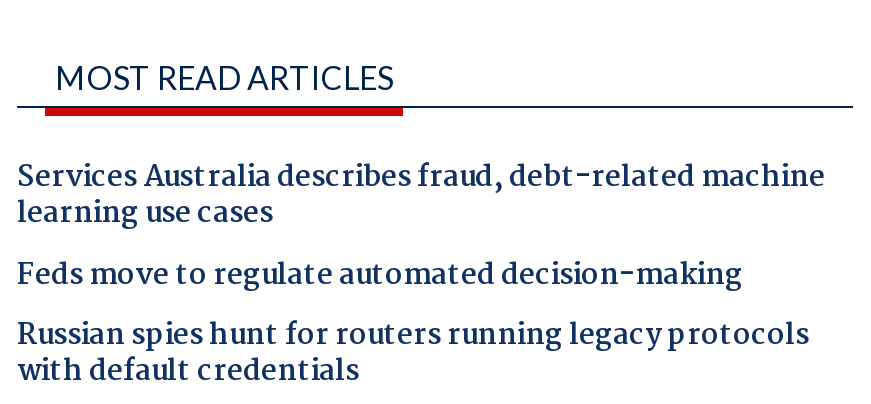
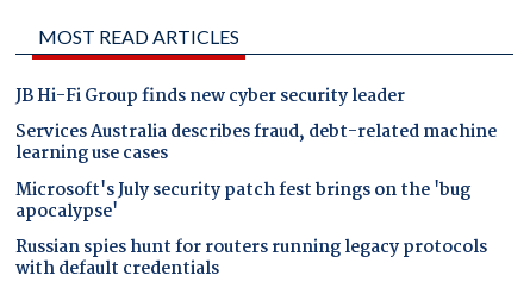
none -> [15,82,405,111] JB Hi-Fi Group finds new cyber security leader
[17,251,743,299] Feds move to regulate automated decision-making -> [15,176,470,226] Microsoft's July security patch fest brings on the 'bug | apocalypse'

